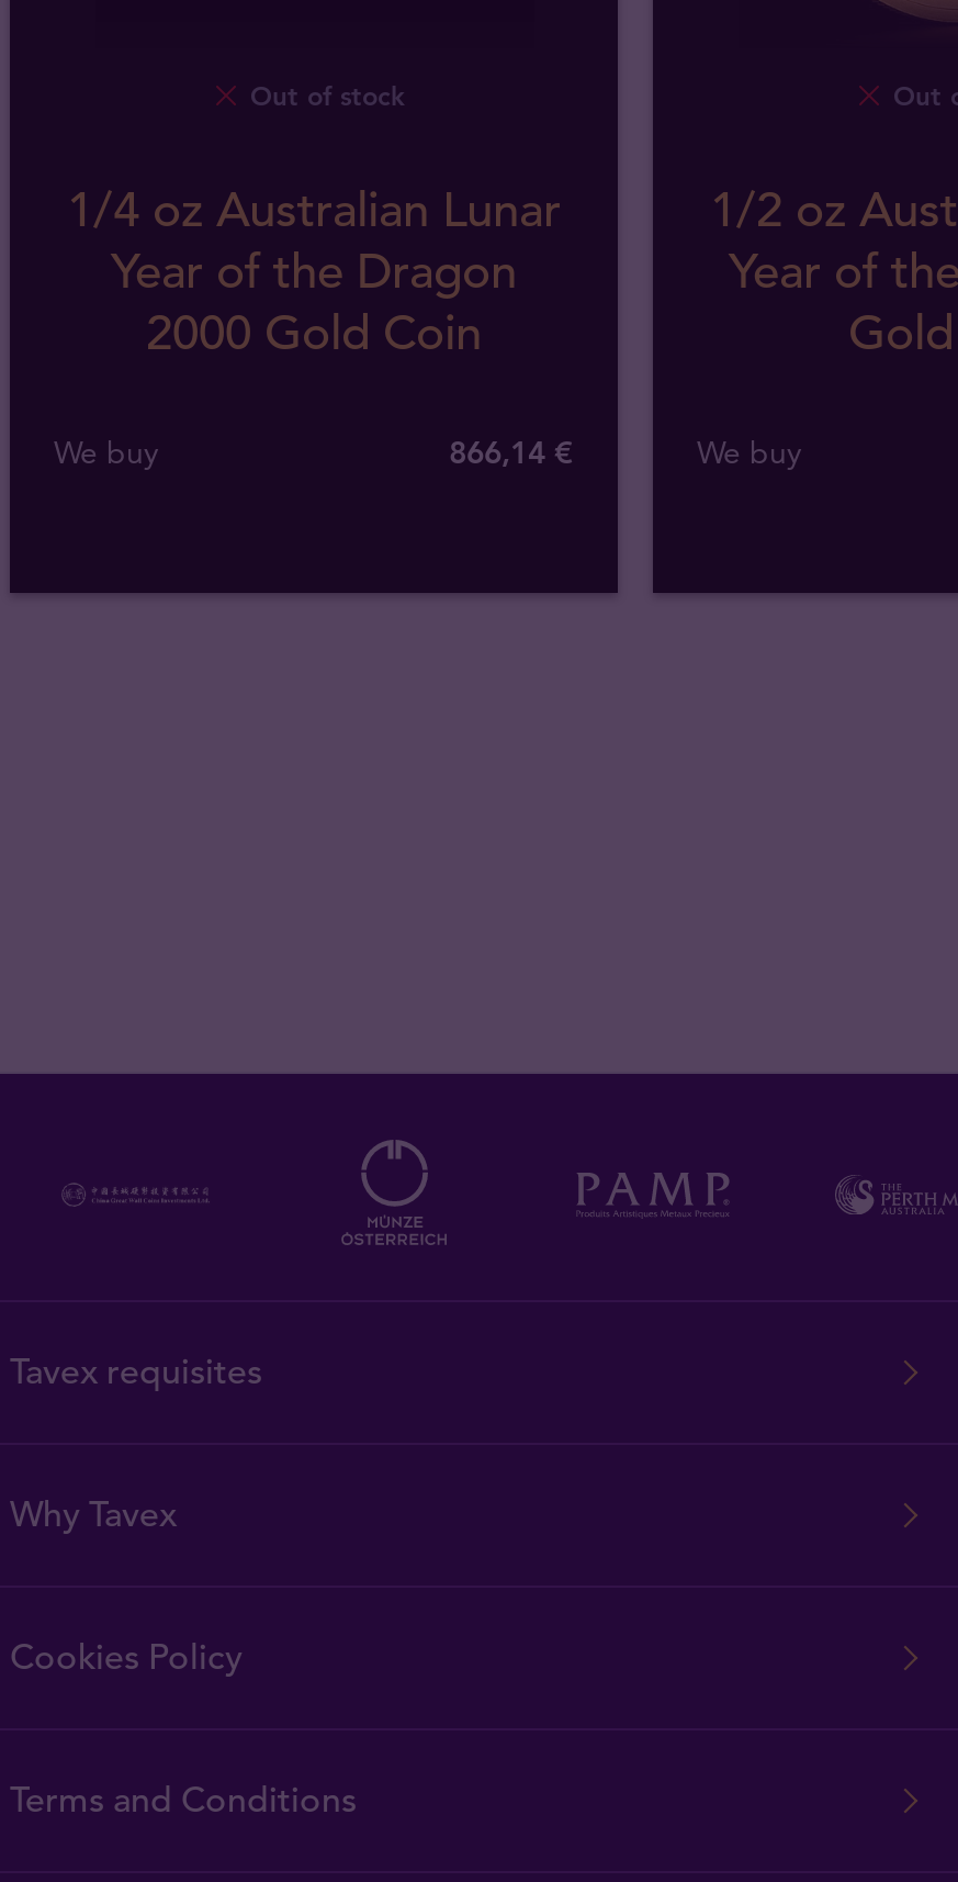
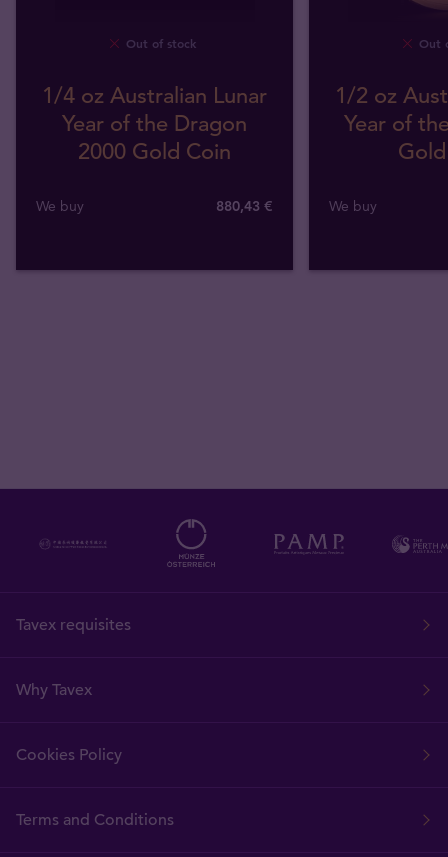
[449,432,574,472] 866,14 € -> [216,197,273,215] 880,43 €

